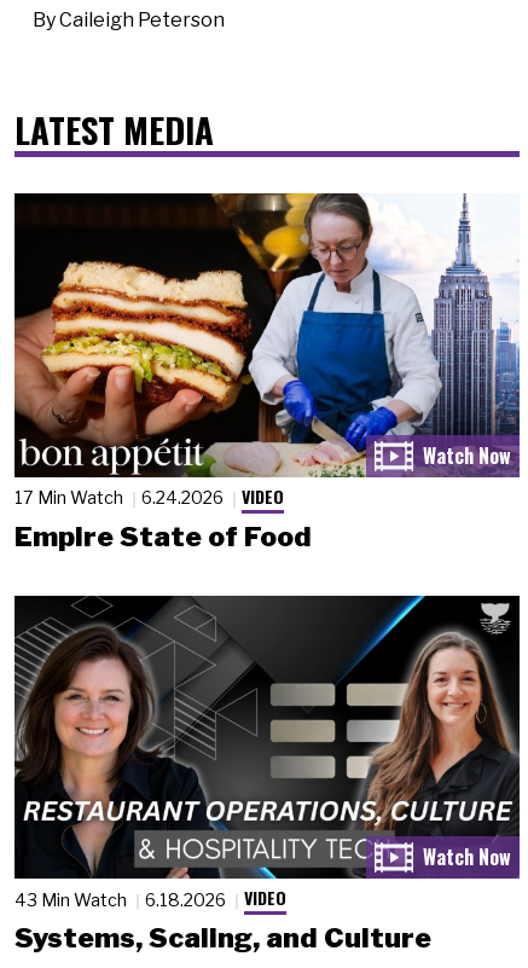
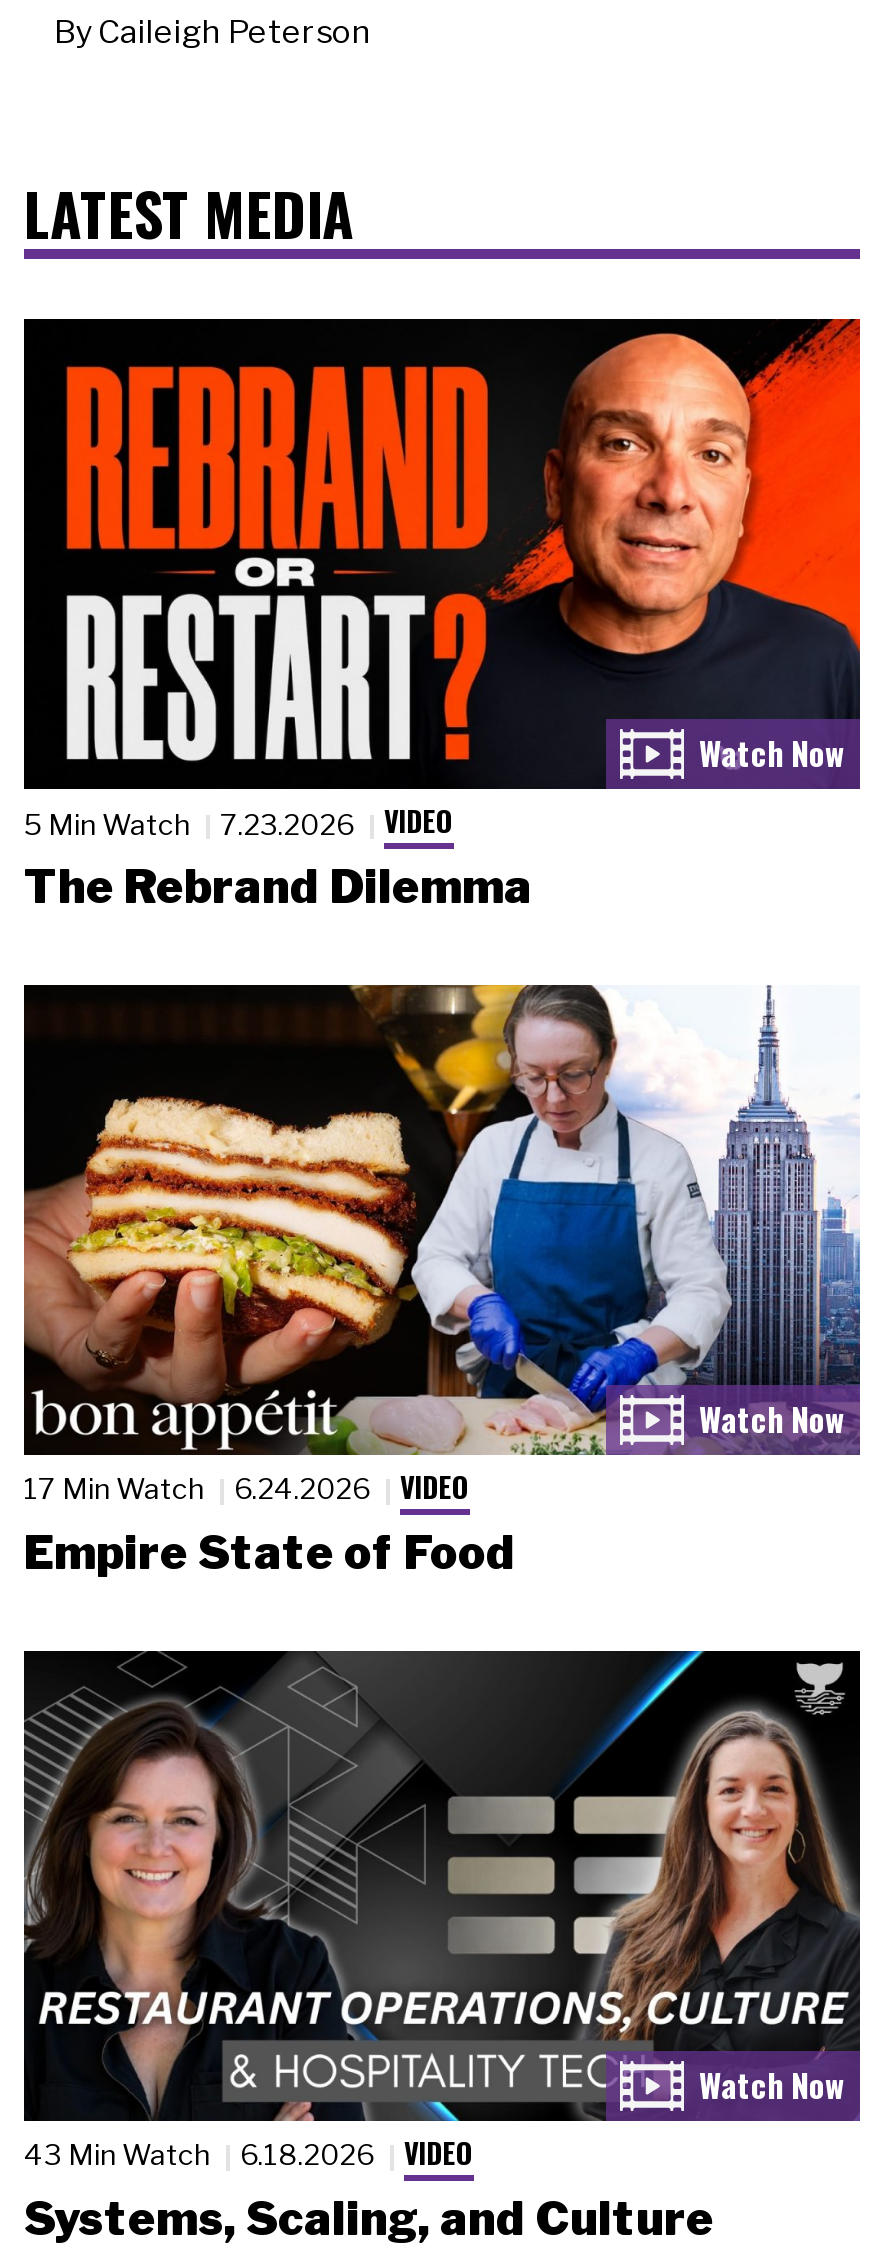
none -> [22,317,862,915] [image] | 5 Min Watch | 7.23.2026 | VIDEO | The Rebrand Dilemma

